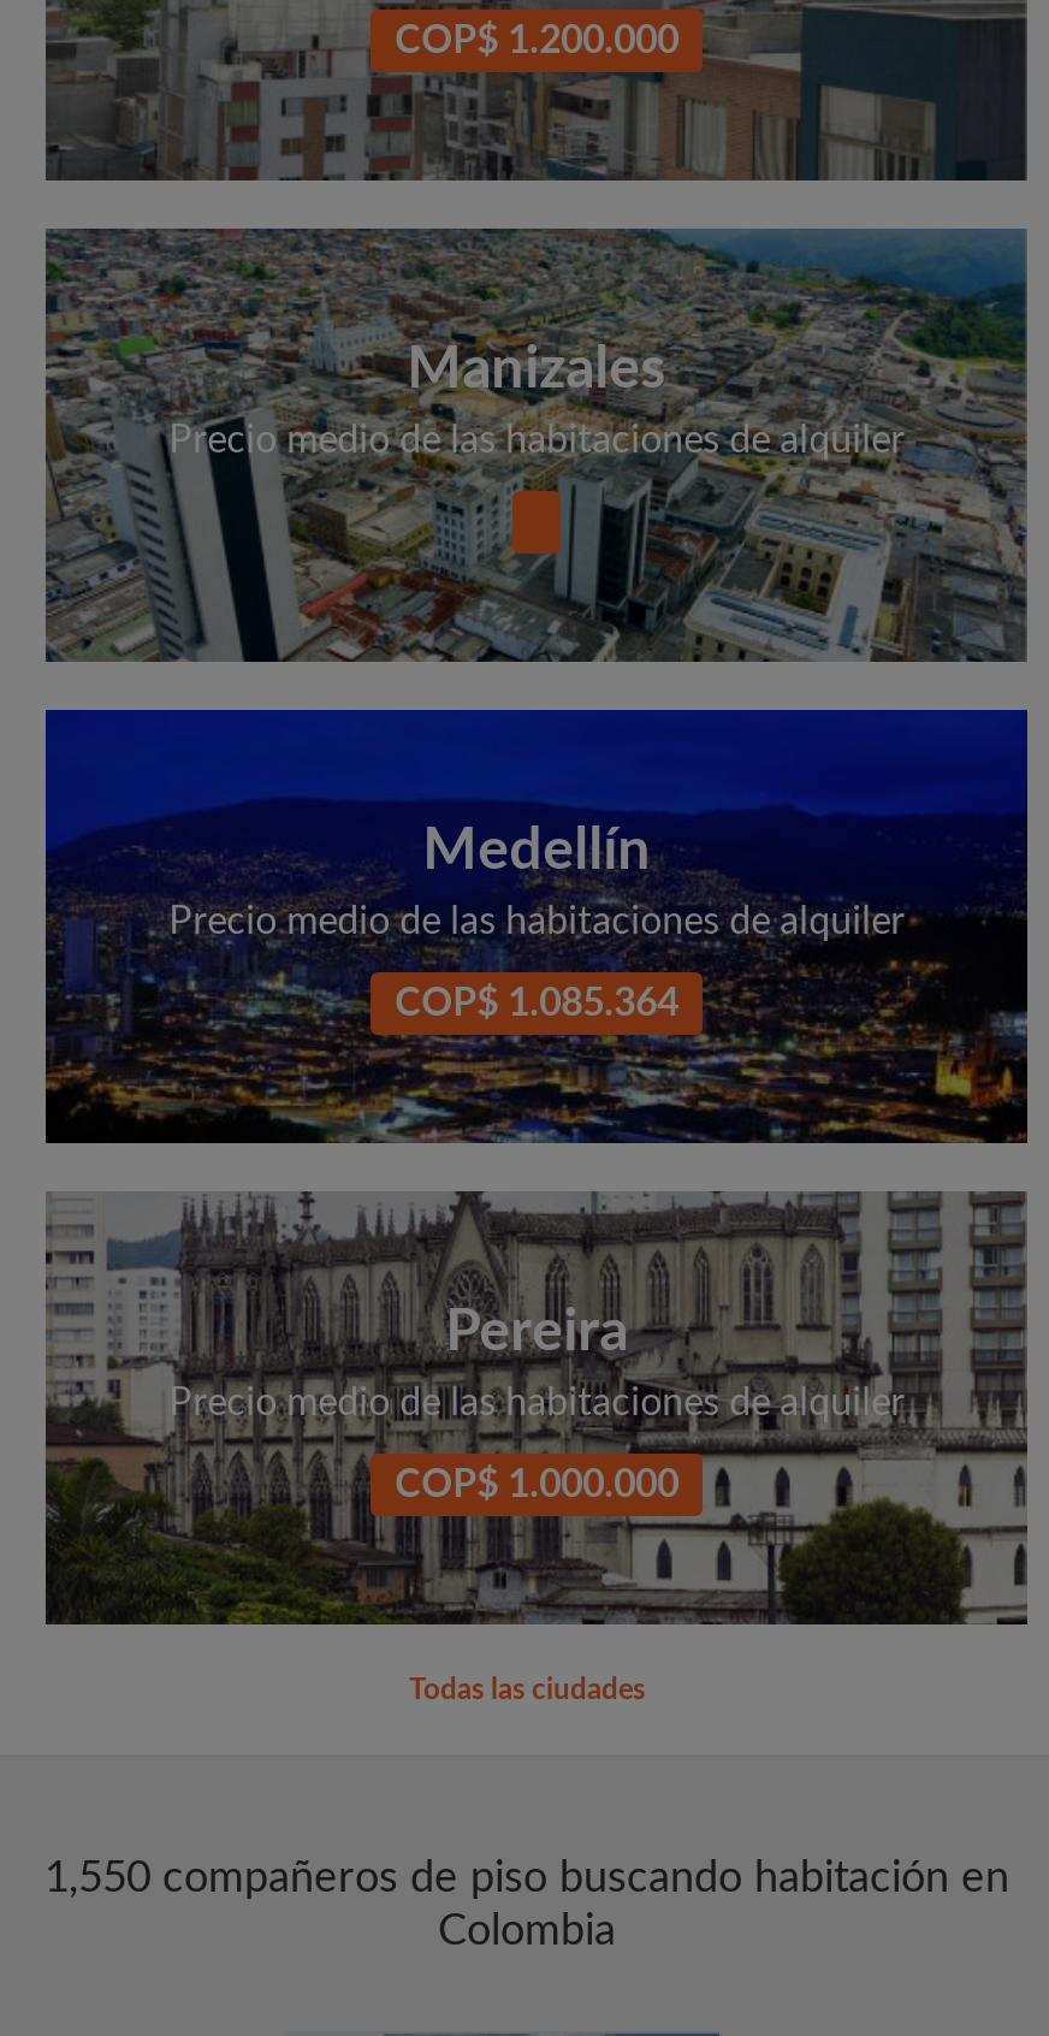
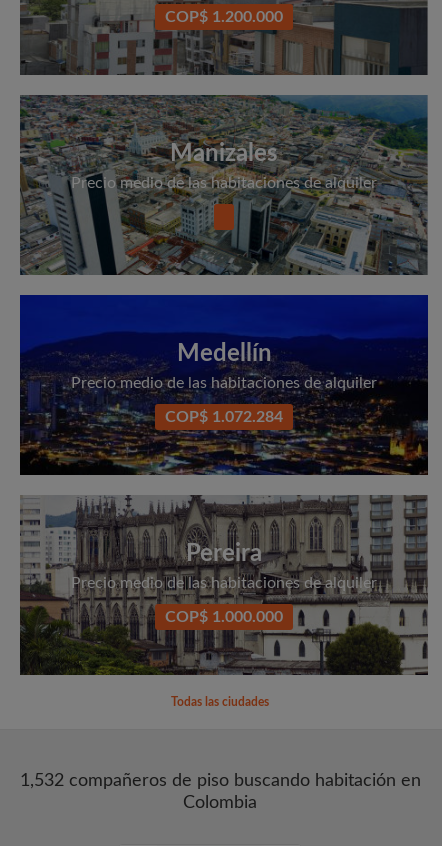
[395,984,679,1023] COP$ 1.085.364 -> [165,409,283,425] COP$ 1.072.284
[45,1858,1009,1901] 1,550 compañeros de piso buscando habitación en -> [19,772,420,790] 1,532 compañeros de piso buscando habitación en

